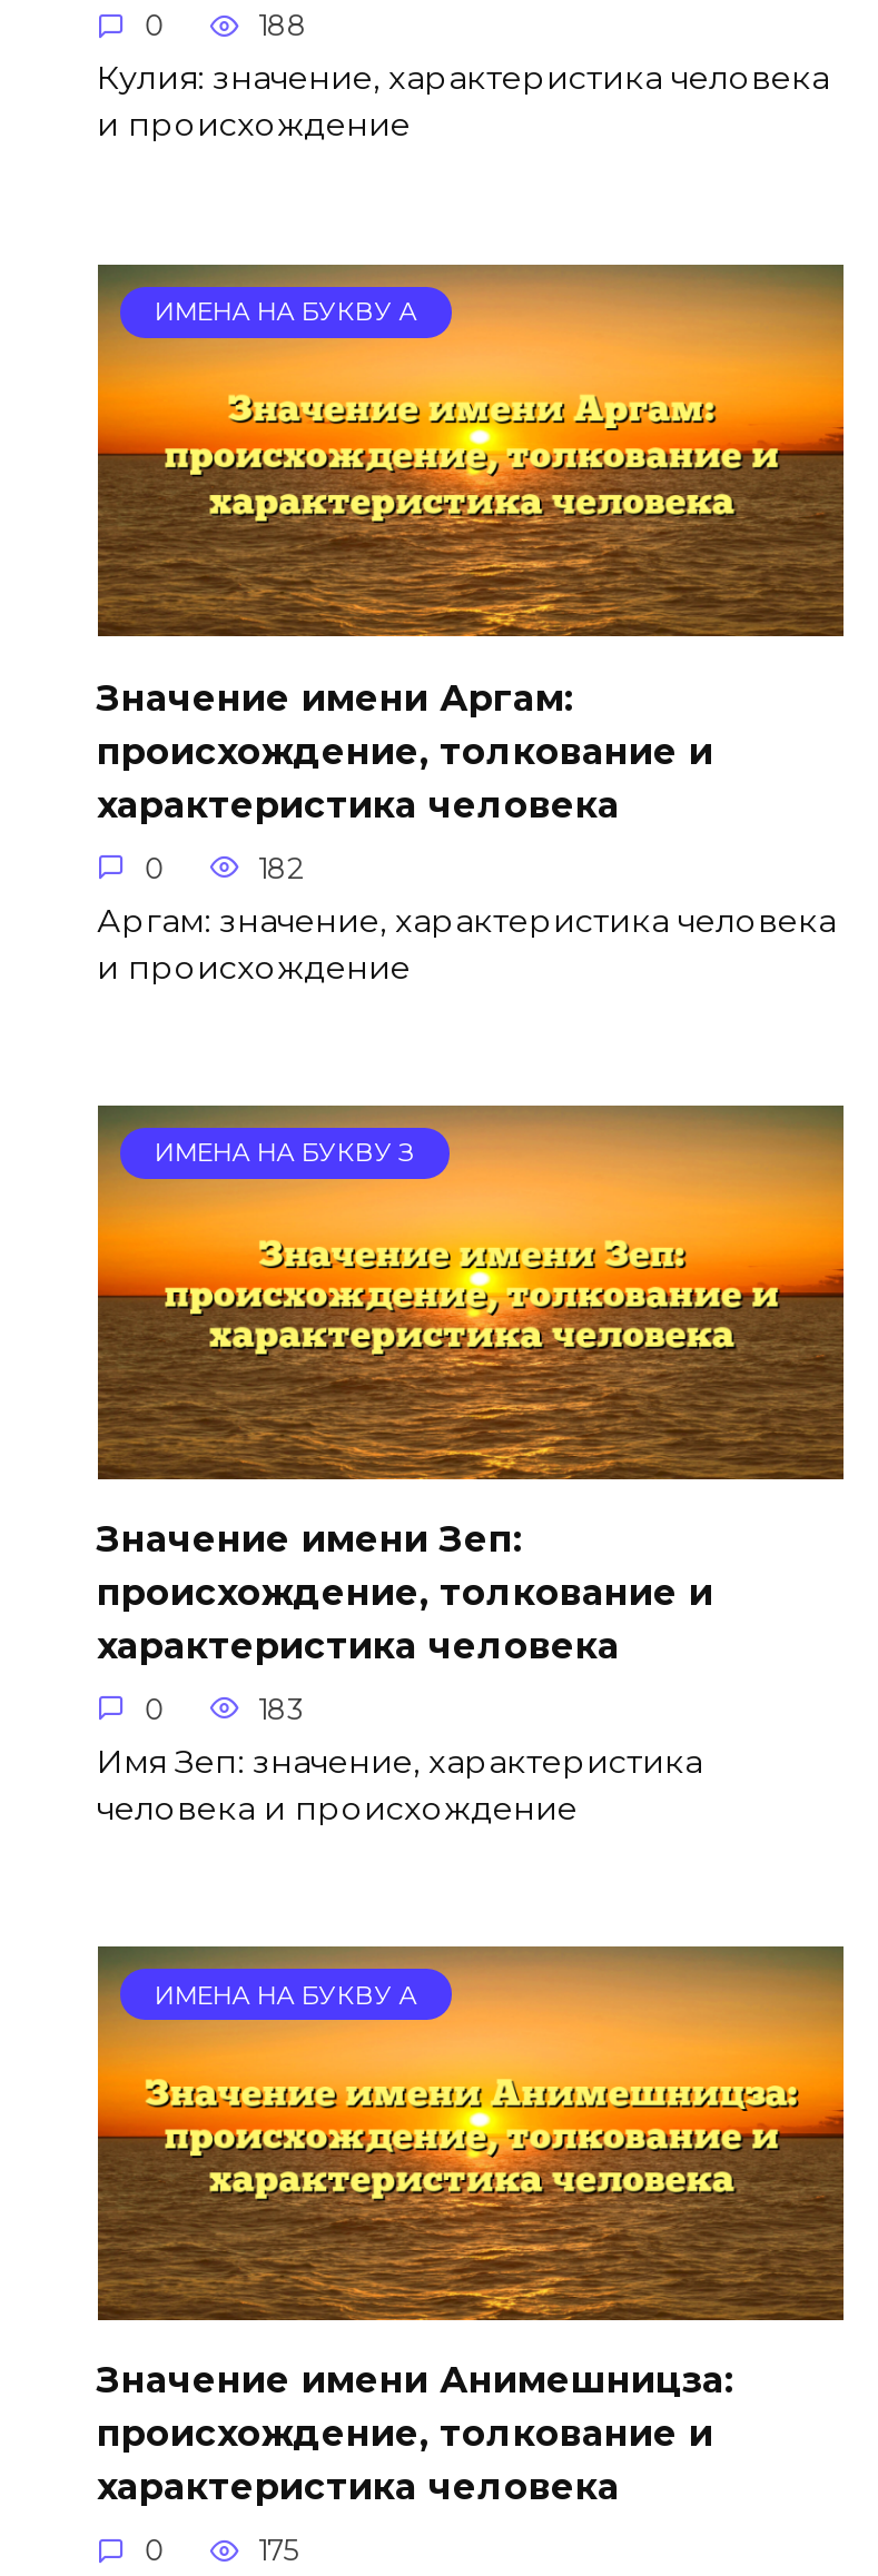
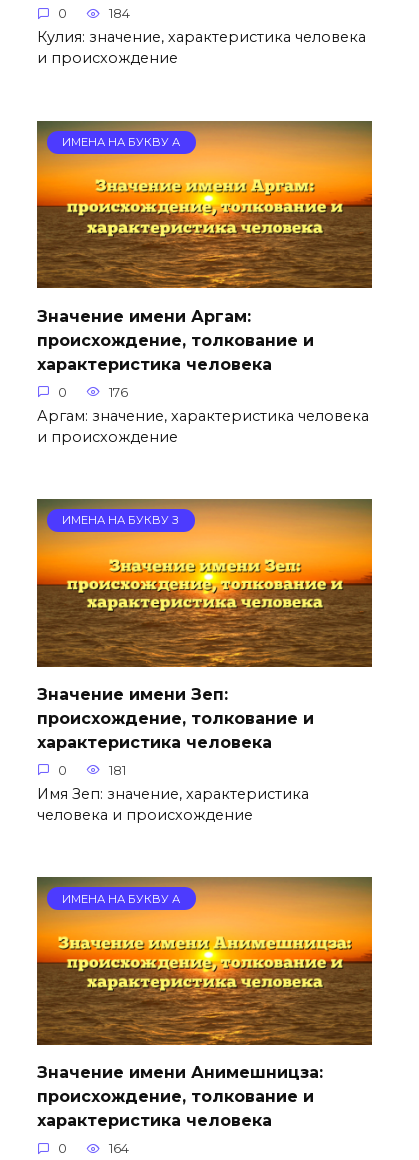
[258,10,307,43] 188 -> [109,6,130,21] 184
[258,851,303,885] 182 -> [109,385,128,400] 176
[258,1693,305,1726] 183 -> [109,763,126,778] 181
[258,2534,298,2568] 175 -> [109,1141,129,1156] 164

